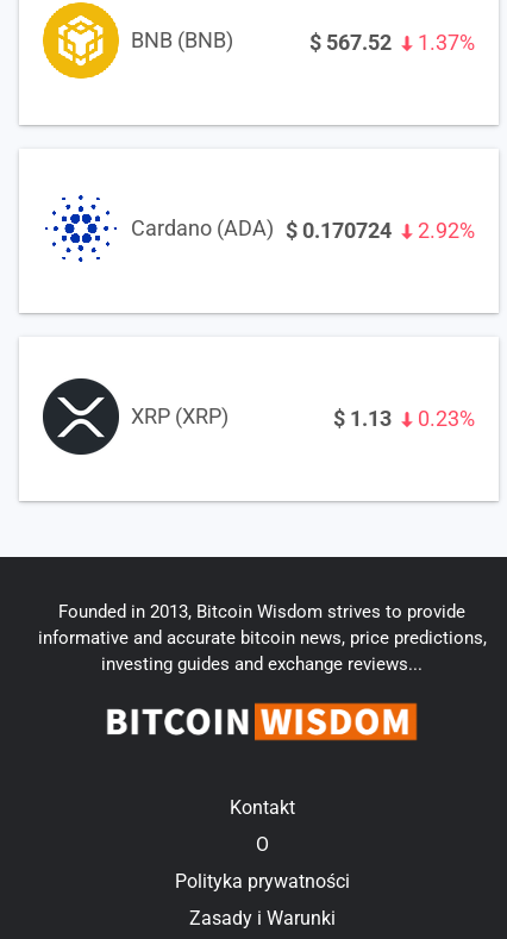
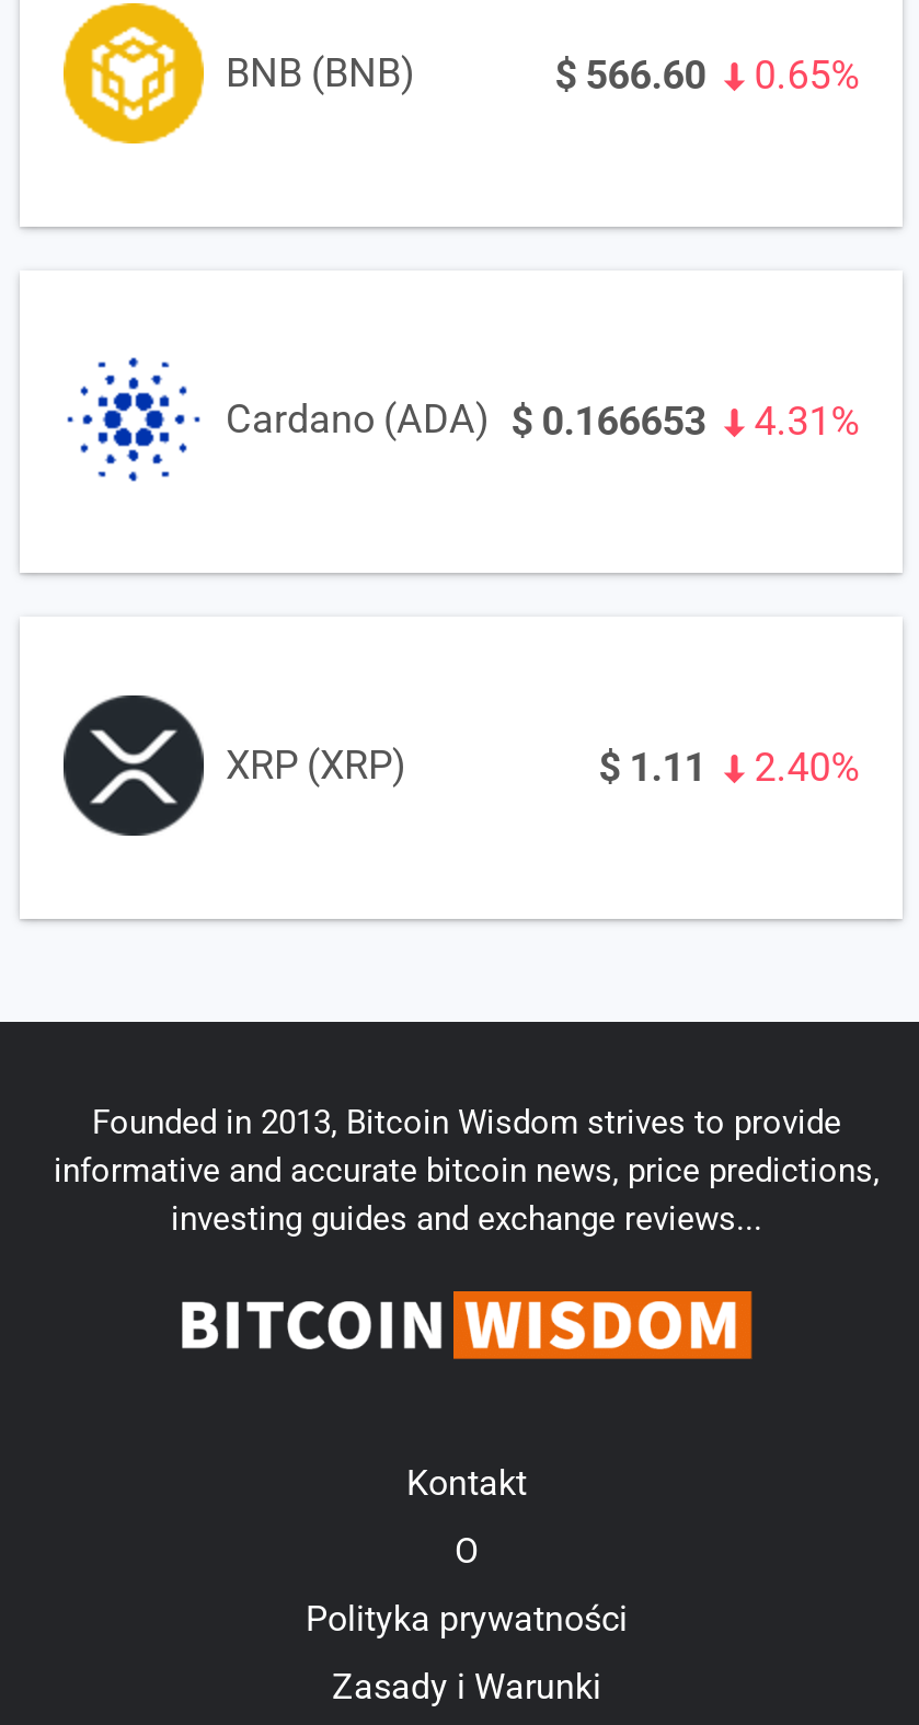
[310,30,392,55] $ 567.52 -> [555,51,706,97] $ 566.60
[418,30,475,55] 1.37% -> [754,51,859,97] 0.65%
[131,216,392,243] Cardano (ADA) $ 0.170724 -> [226,394,706,443] Cardano (ADA) $ 0.166653
[418,218,475,243] 2.92% -> [754,397,859,443] 4.31%
[333,406,392,431] $ 1.13 -> [599,743,706,789] $ 1.11
[418,406,475,431] 0.23% -> [754,743,859,789] 2.40%

